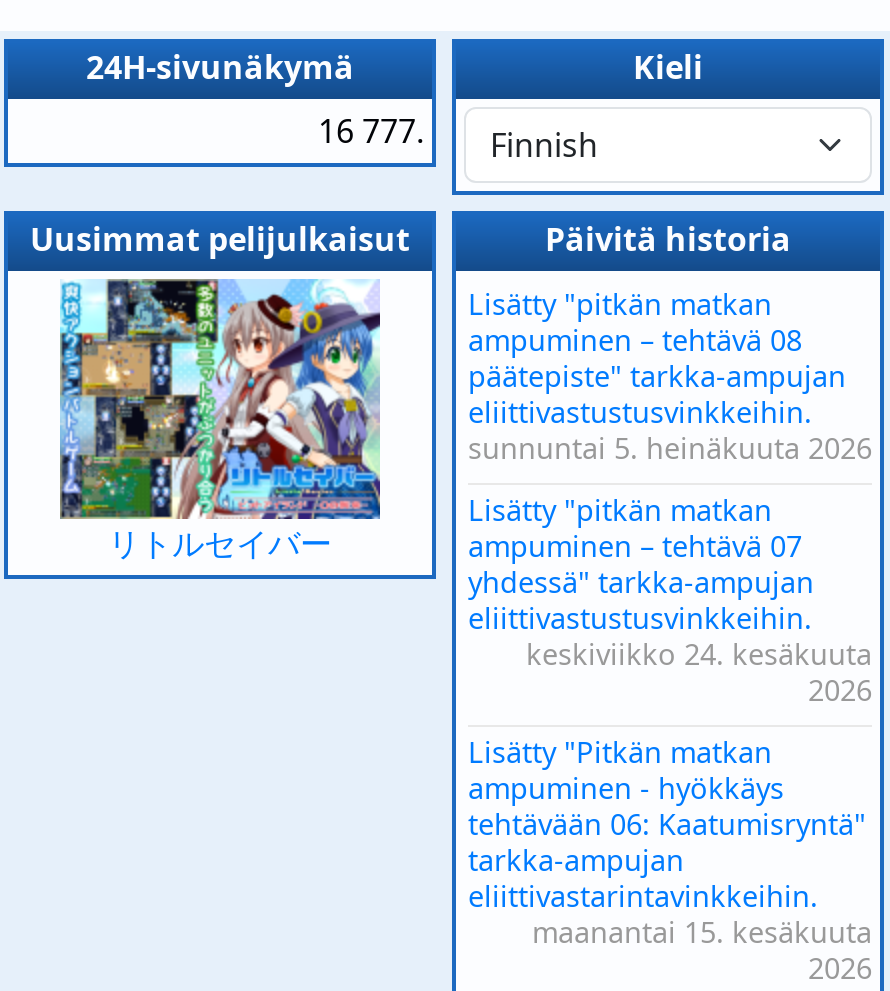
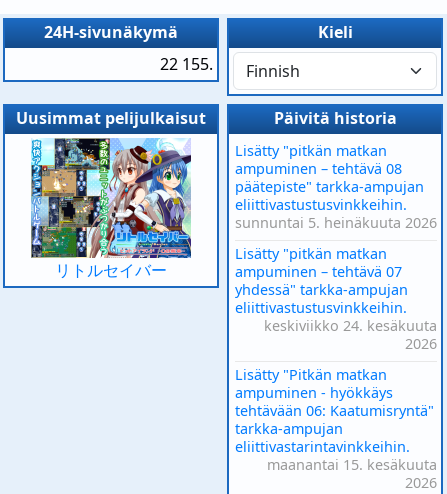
[318,109,424,153] 16 777. -> [160,53,213,75] 22 155.

